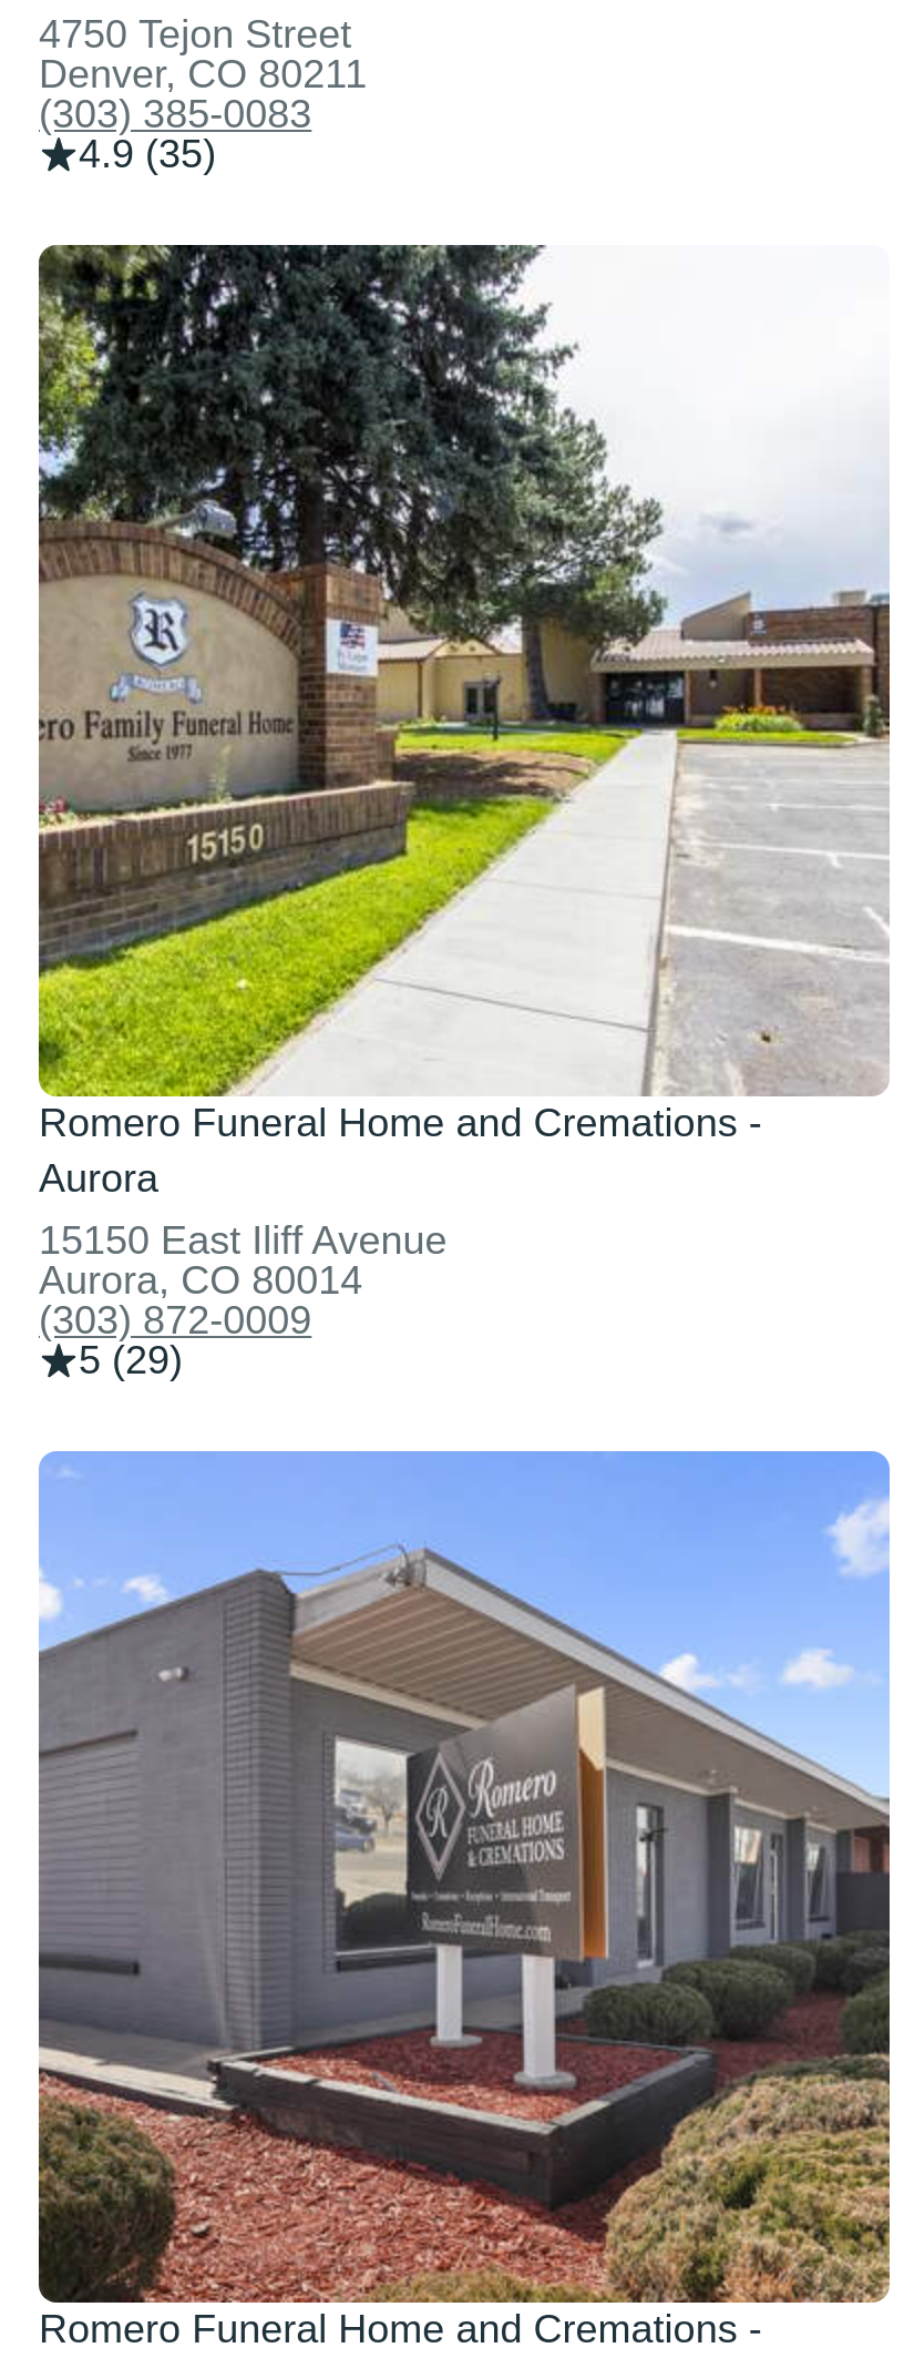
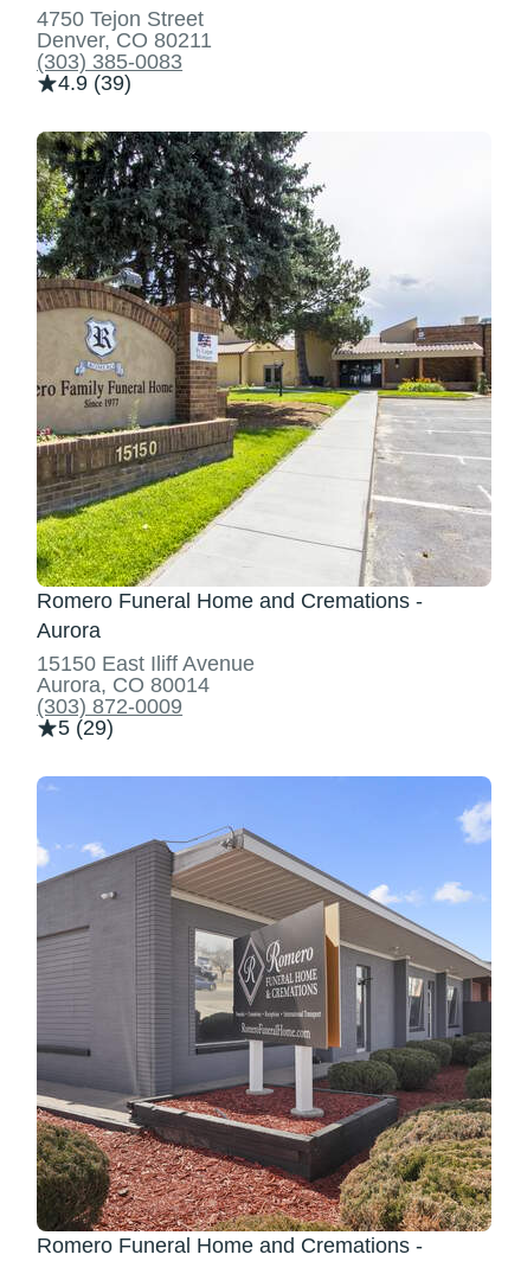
[79,132,216,176] 4.9 (35) -> [58,71,132,95] 4.9 (39)

